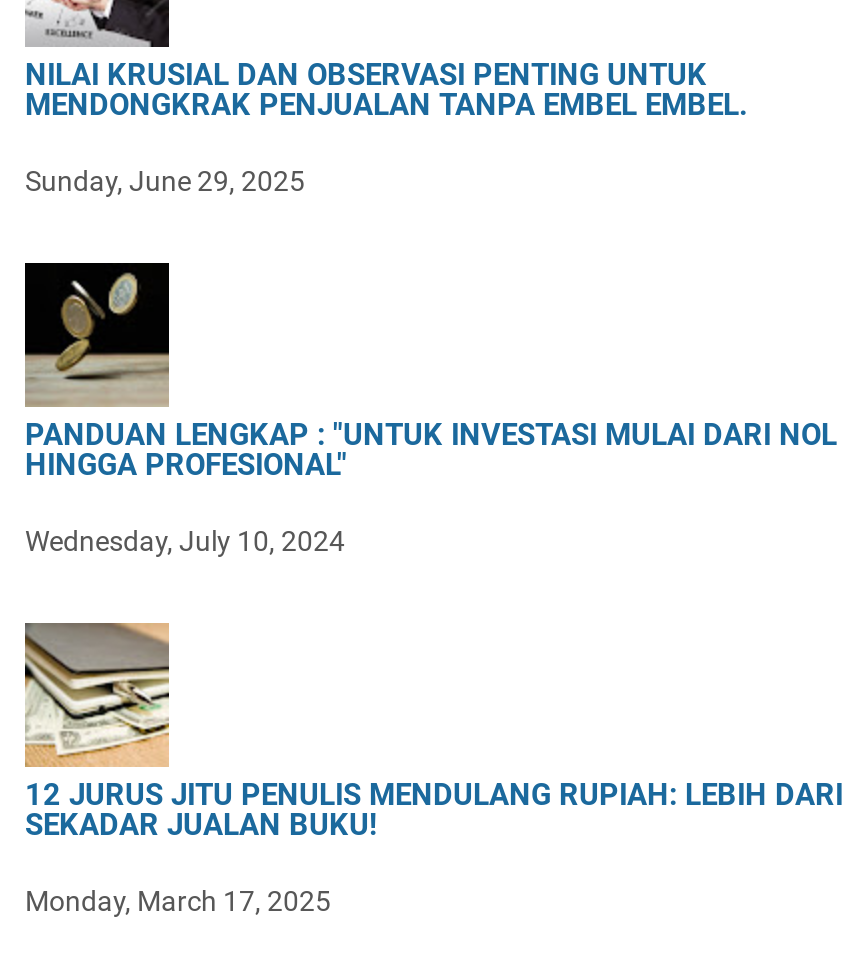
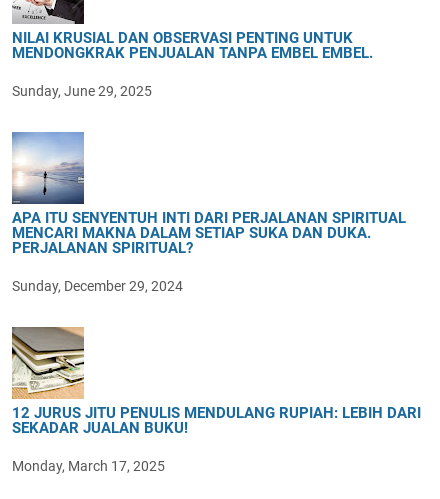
[23,260,837,483] [image] | PANDUAN LENGKAP : "UNTUK INVESTASI MULAI DARI NOL | HINGGA PROFESIONAL" -> [11,131,406,256] [image] | APA ITU SENYENTUH INTI DARI PERJALANAN SPIRITUAL | MENCARI MAKNA DALAM SETIAP SUKA DAN DUKA. | PERJALANAN SPIRITUAL?
[25,525,345,557] Wednesday, July 10, 2024 -> [12,277,183,293] Sunday, December 29, 2024

